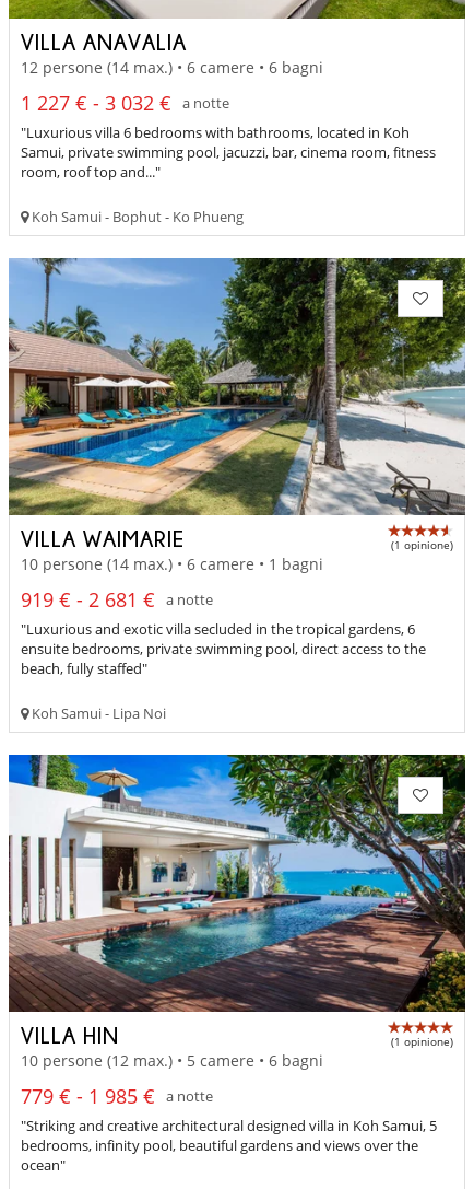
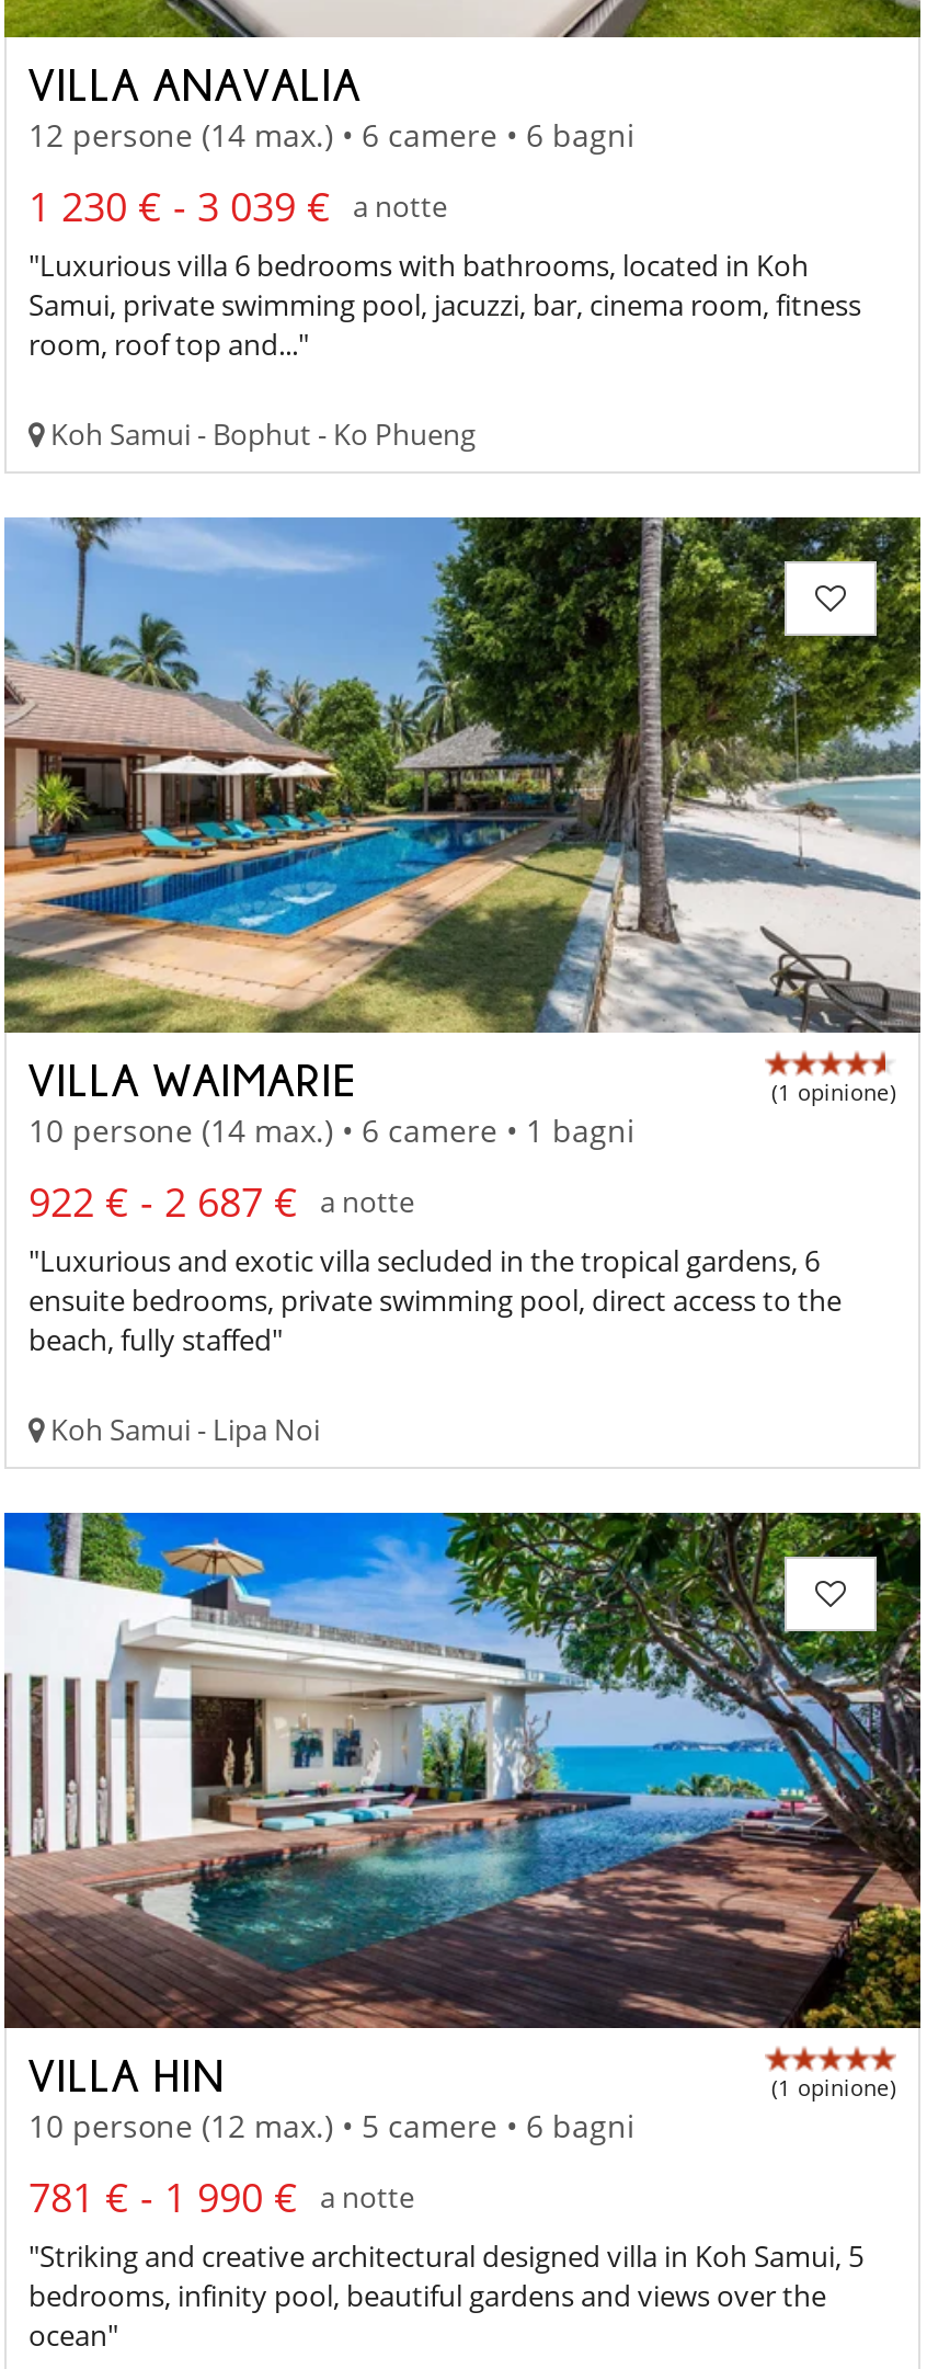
[21,89,229,116] 1 227 € - 3 032 € a notte -> [28,179,447,232] 1 230 € - 3 039 € a notte
[21,586,213,612] 919 € - 2 681 € a notte -> [28,1175,414,1227] 922 € - 2 687 € a notte
[21,1083,213,1109] 779 € - 1 985 € a notte -> [28,2171,414,2223] 781 € - 1 990 € a notte

